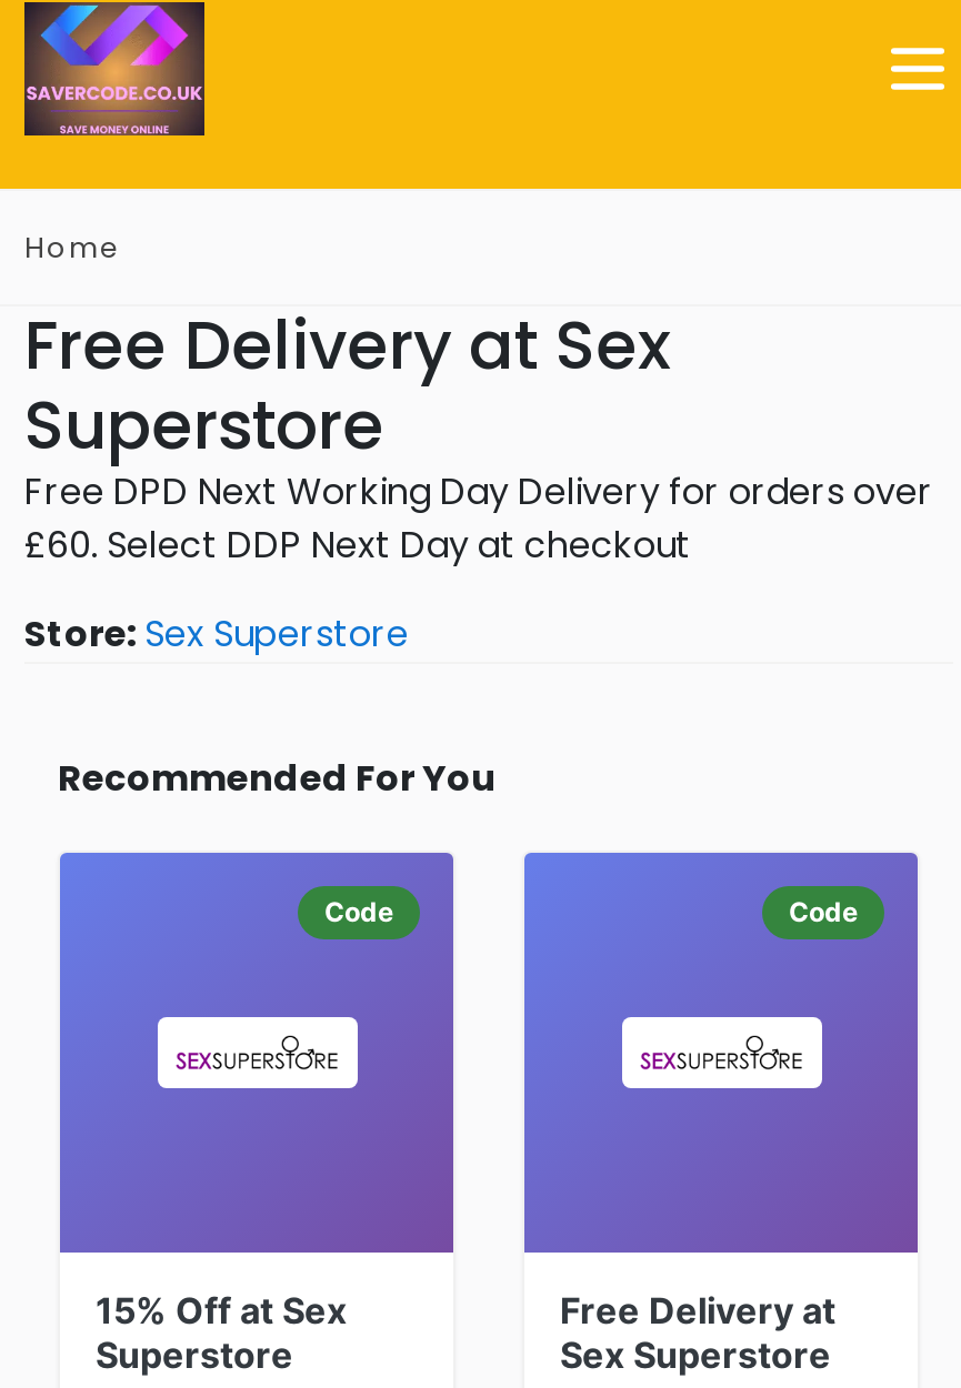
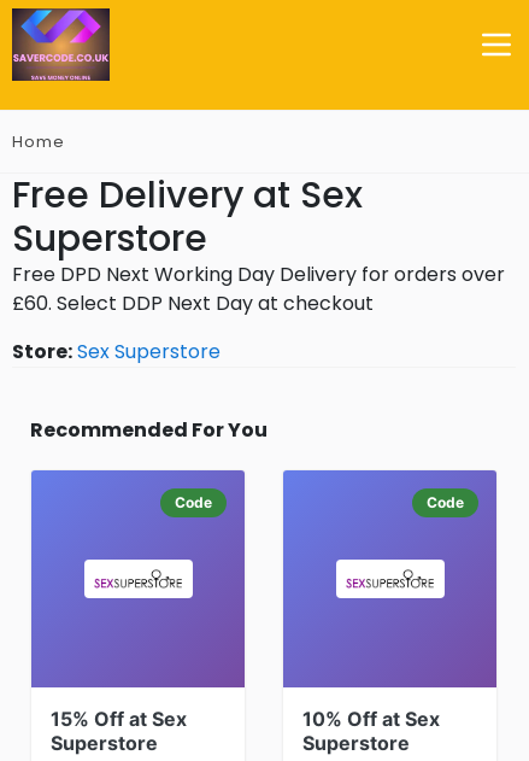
[560,1288,835,1377] Free Delivery at | Sex Superstore -> [302,707,440,755] 10% Off at Sex | Superstore

